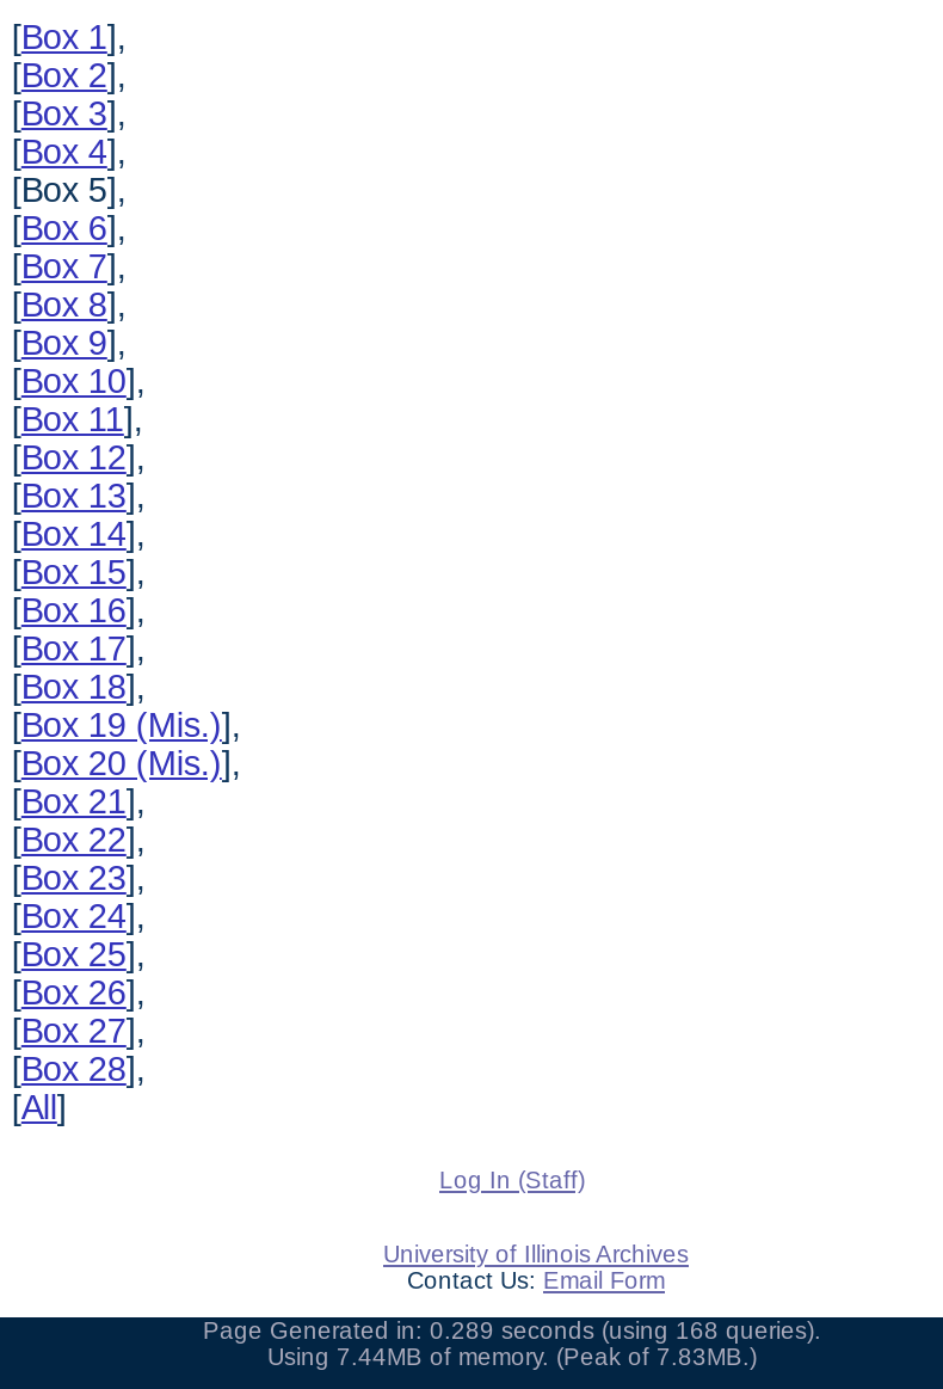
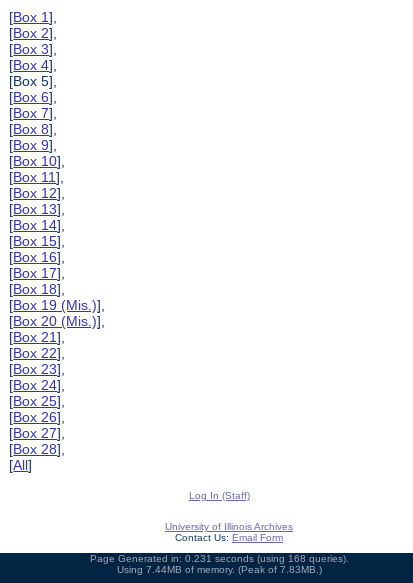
[203,1317,821,1344] Page Generated in: 0.289 seconds (using 168 queries). -> [89,553,348,564] Page Generated in: 0.231 seconds (using 168 queries).

